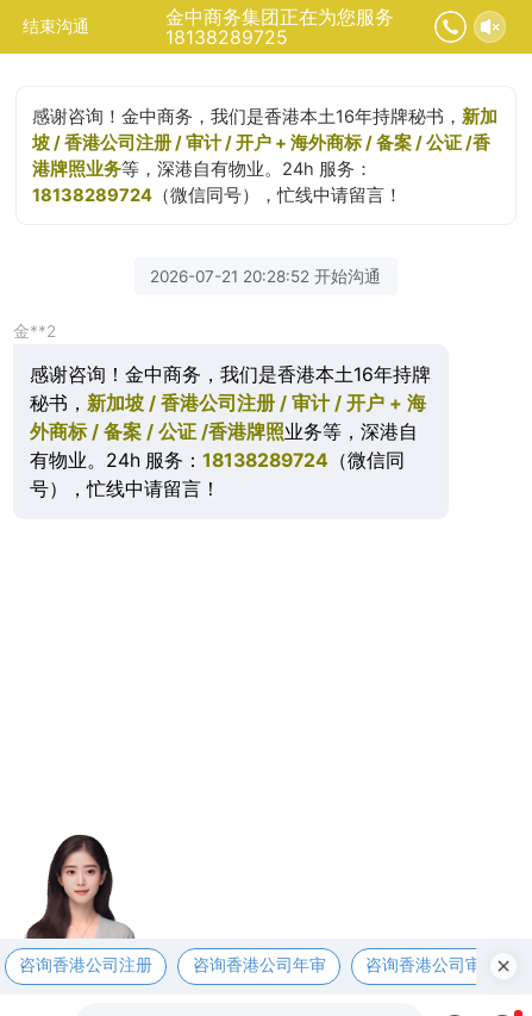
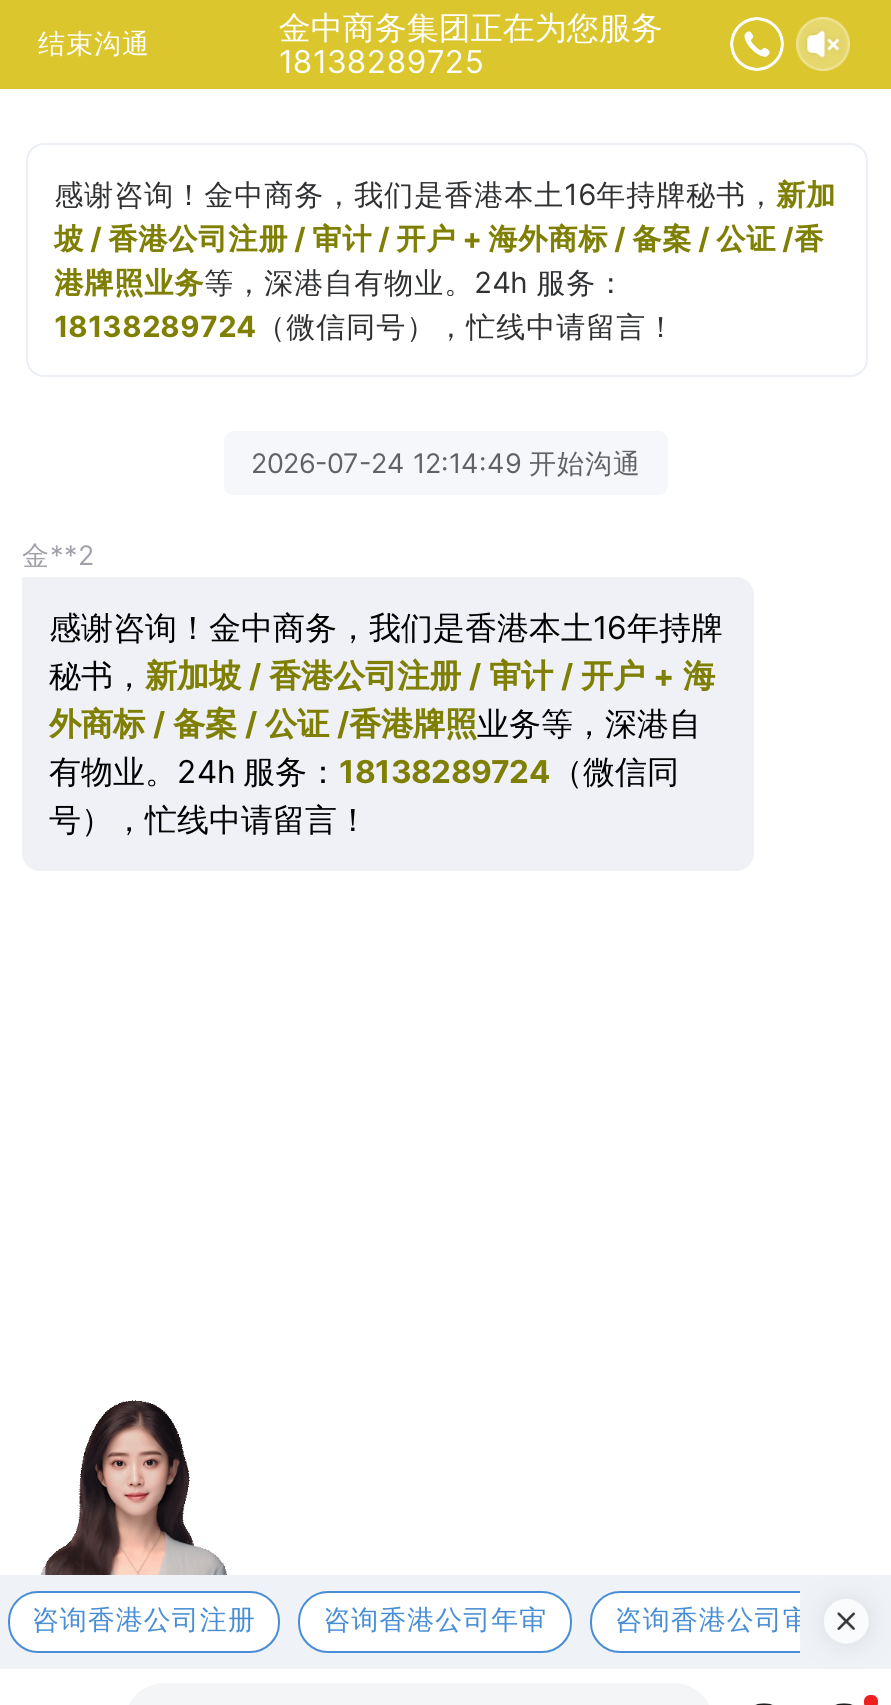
[150,267,381,286] 2026-07-21 20:28:52 开始沟通 -> [251,447,641,479] 2026-07-24 12:14:49 开始沟通

